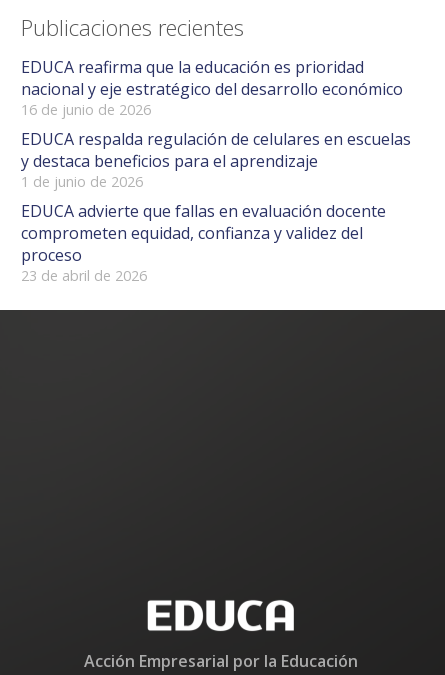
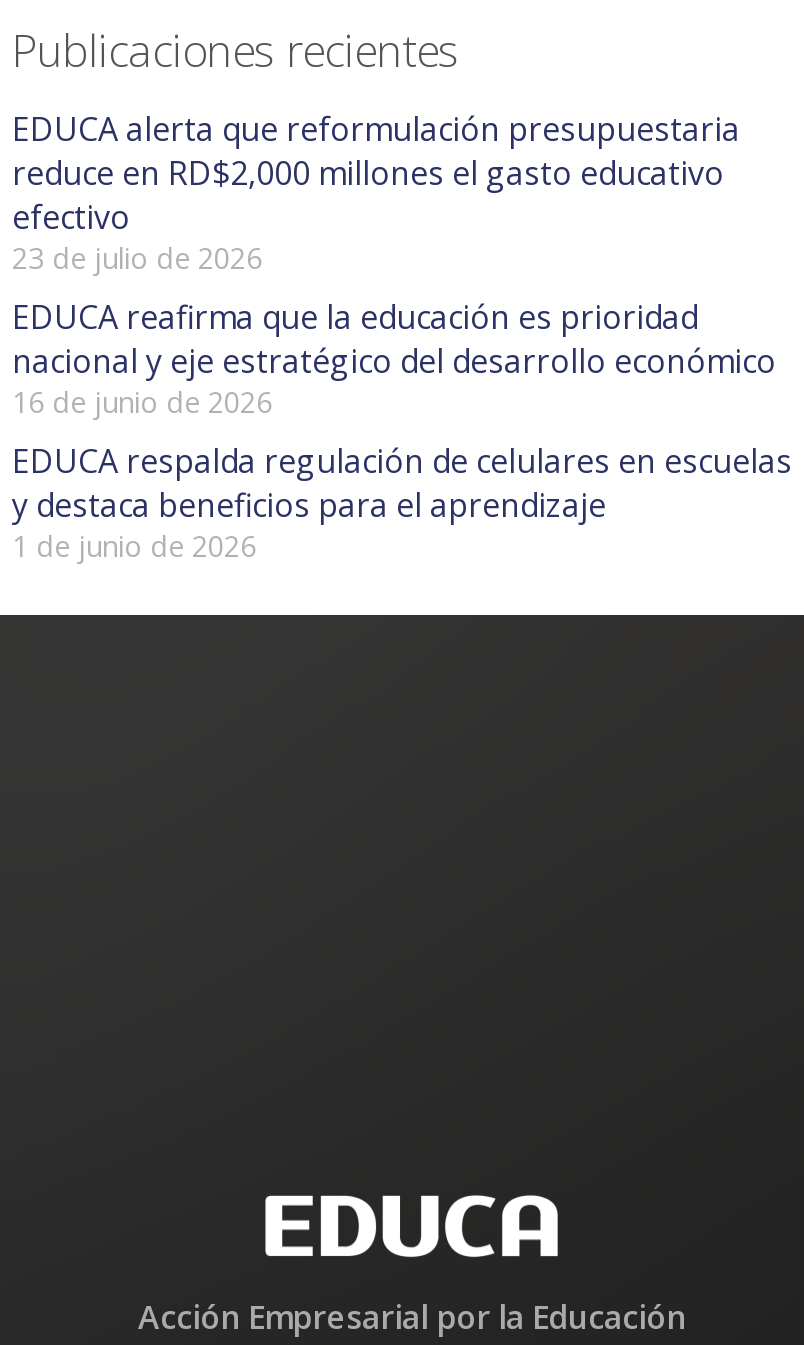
none -> [12,107,740,277] EDUCA alerta que reformulación presupuestaria | reduce en RD$2,000 millones el gasto educativo | efectivo | 23 de julio de 2026
moved [21,56,411,191] -> [12,295,792,565]: EDUCA reafirma que la educación es prioridad | nacional y eje estratégico del desarrollo económico | 16 de junio de 2026 | EDUCA respalda regulación de celulares en escuelas | y destaca beneficios para el aprendizaje | 1 de junio de 2026
[21,200,386,285] EDUCA advierte que fallas en evaluación docente | comprometen equidad, confianza y validez del | proceso | 23 de abril de 2026 -> none

